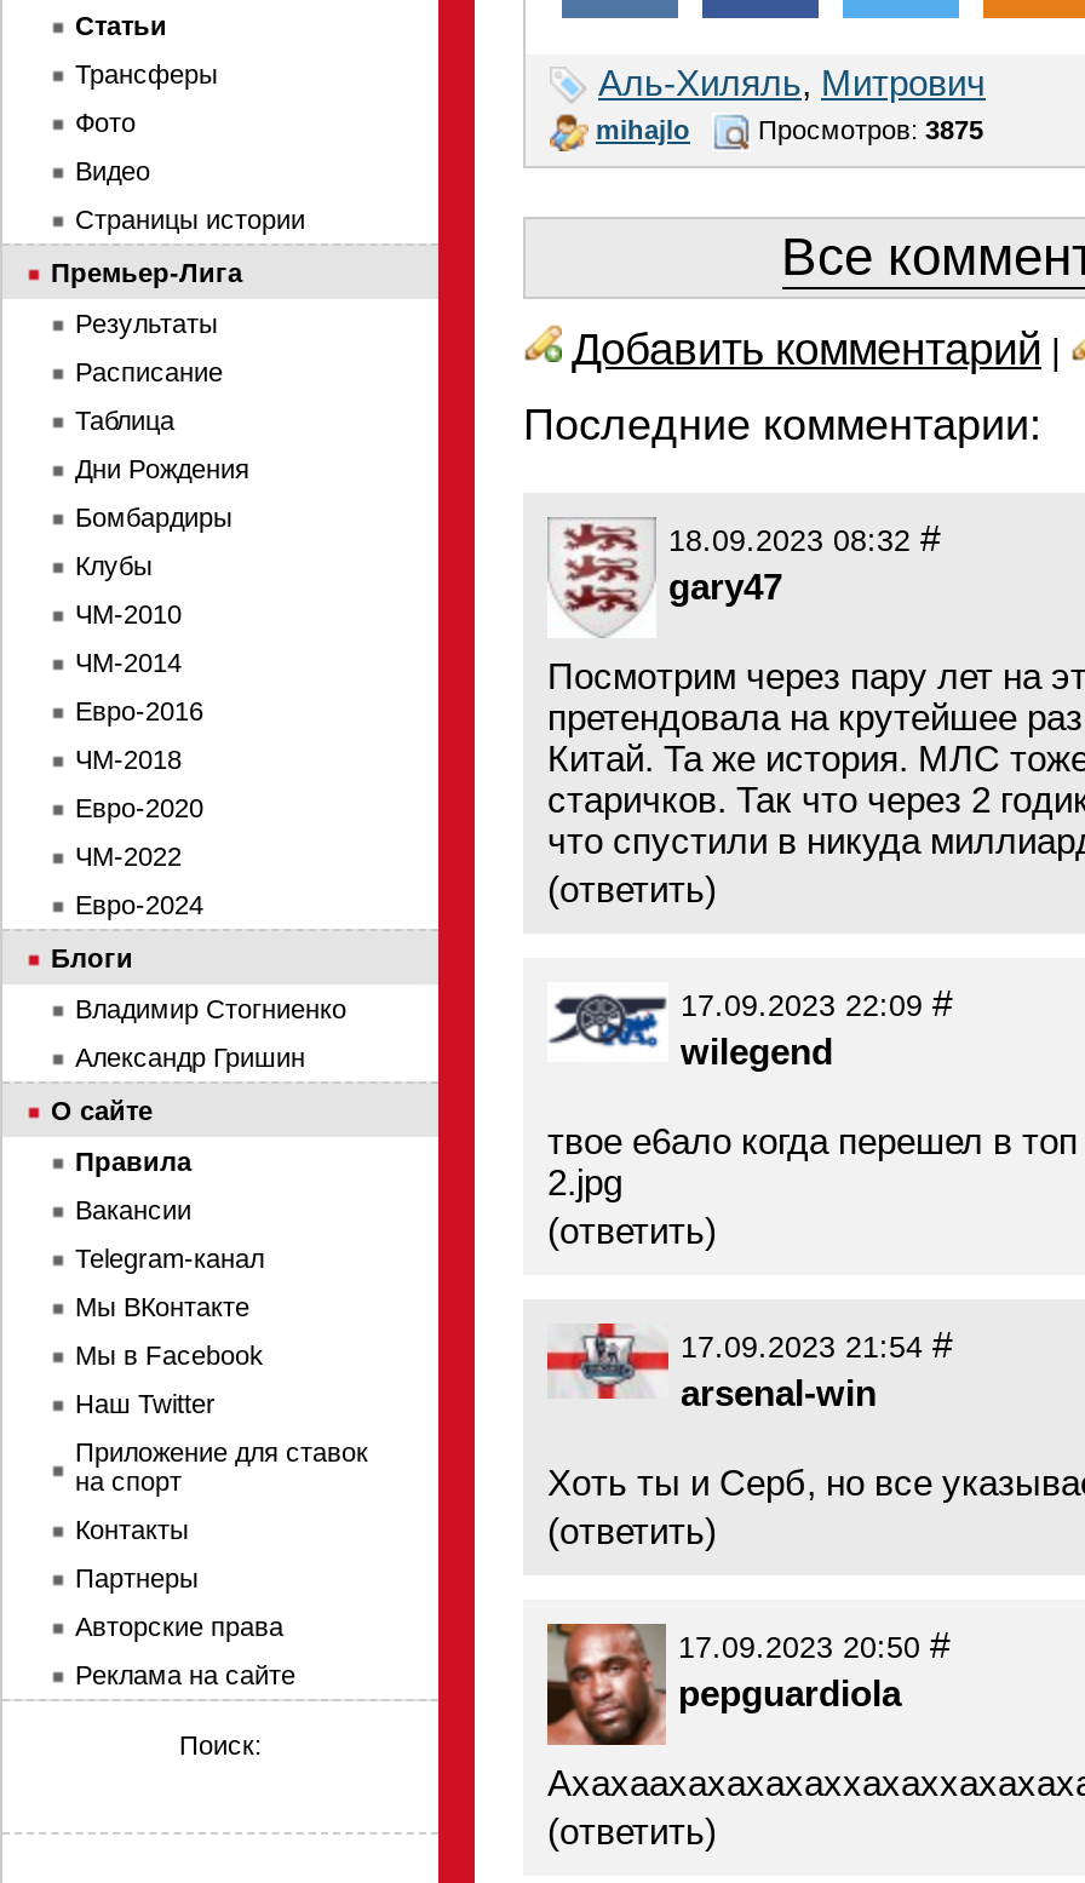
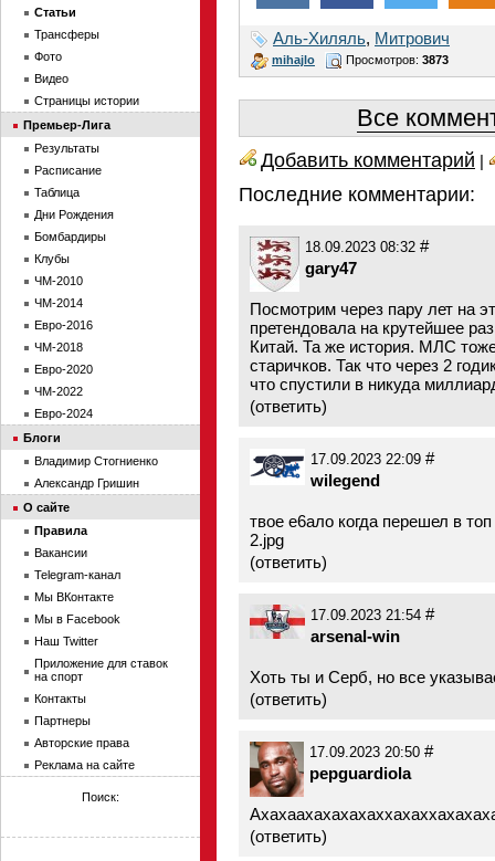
[751,115,983,144] Просмотров: 3875 -> [343,53,449,66] Просмотров: 3873

